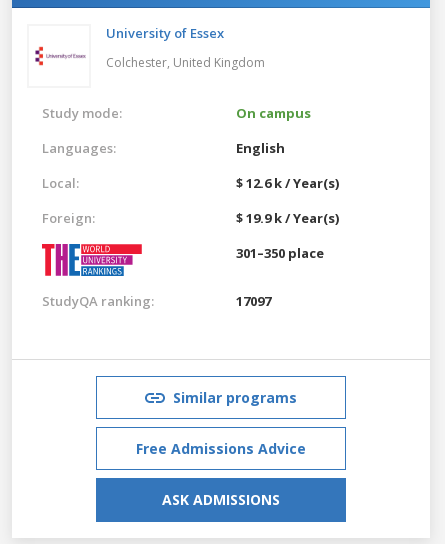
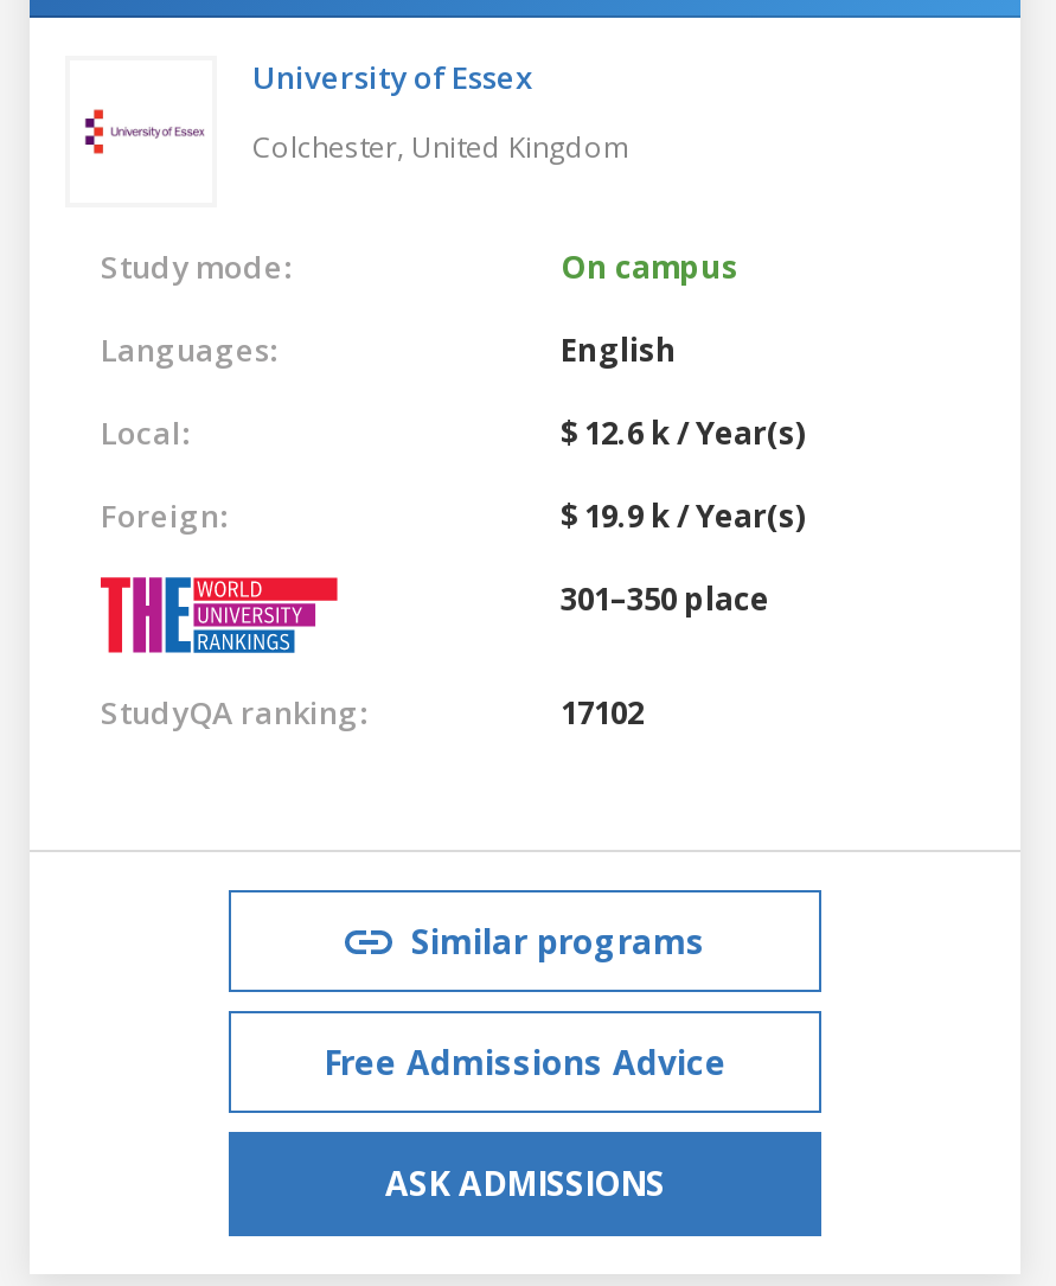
[236,292,271,310] 17097 -> [561,691,644,733] 17102

